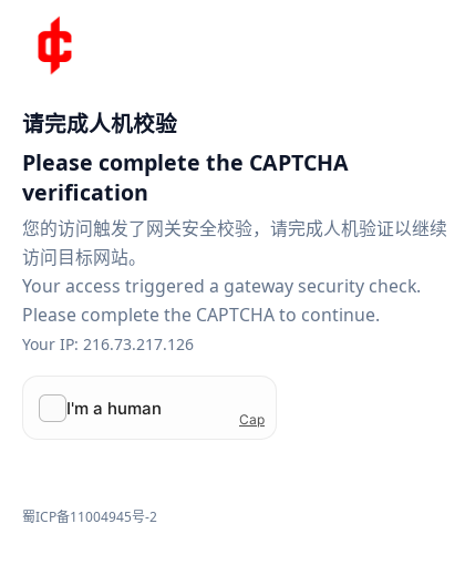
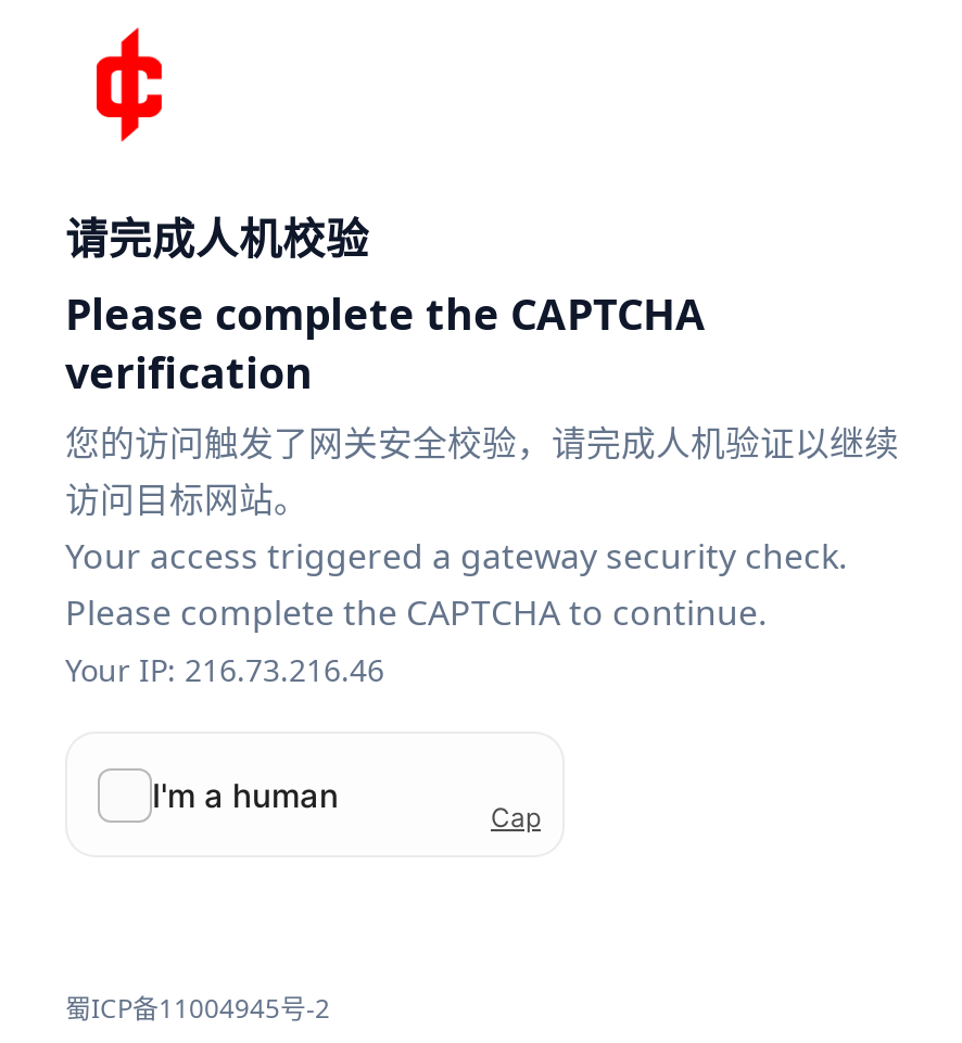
[22,333,194,355] Your IP: 216.73.217.126 -> [65,649,384,690] Your IP: 216.73.216.46

